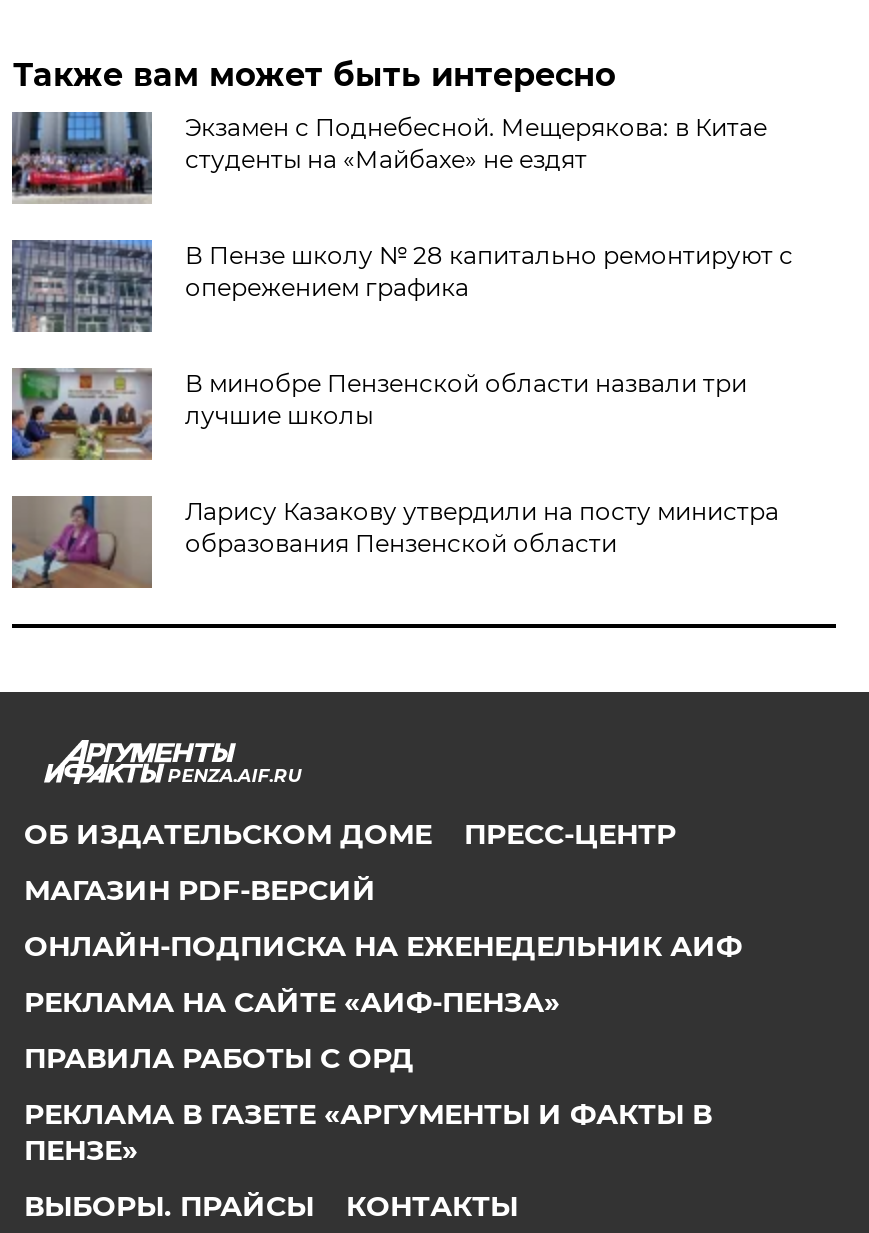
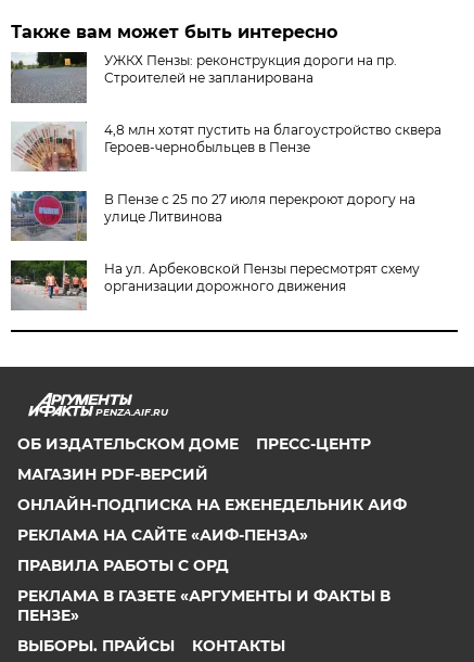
[10,110,767,204] [image] | Экзамен с Поднебесной. Мещерякова: в Китае | студенты на «Майбахе» не ездят -> [10,51,397,104] [image] | УЖКХ Пензы: реконструкция дороги на пр. | Строителей не запланирована
[10,238,793,334] [image] | В Пензе школу № 28 капитально ремонтируют с | опережением графика -> [12,121,442,173] [image] | 4,8 млн хотят пустить на благоустройство сквера | Героев-чернобыльцев в Пензе
[10,366,747,462] [image] | В минобре Пензенской области назвали три | лучшие школы -> [10,190,416,241] [image] | В Пензе с 25 по 27 июля перекроют дорогу на | улице Литвинова
[10,494,779,590] [image] | Ларису Казакову утвердили на посту министра | образования Пензенской области -> [10,259,420,310] [image] | На ул. Арбековской Пензы пересмотрят схему | организации дорожного движения

